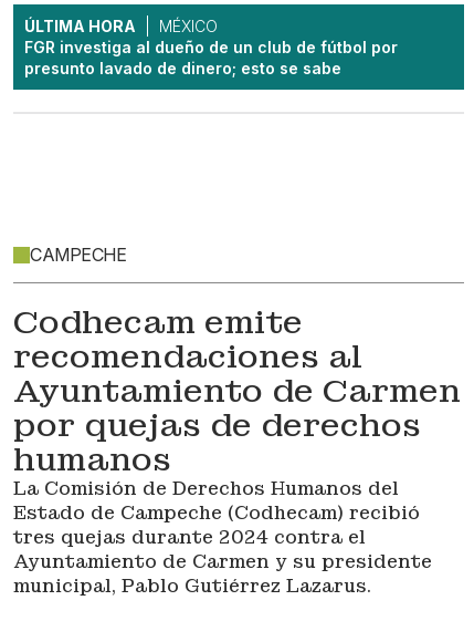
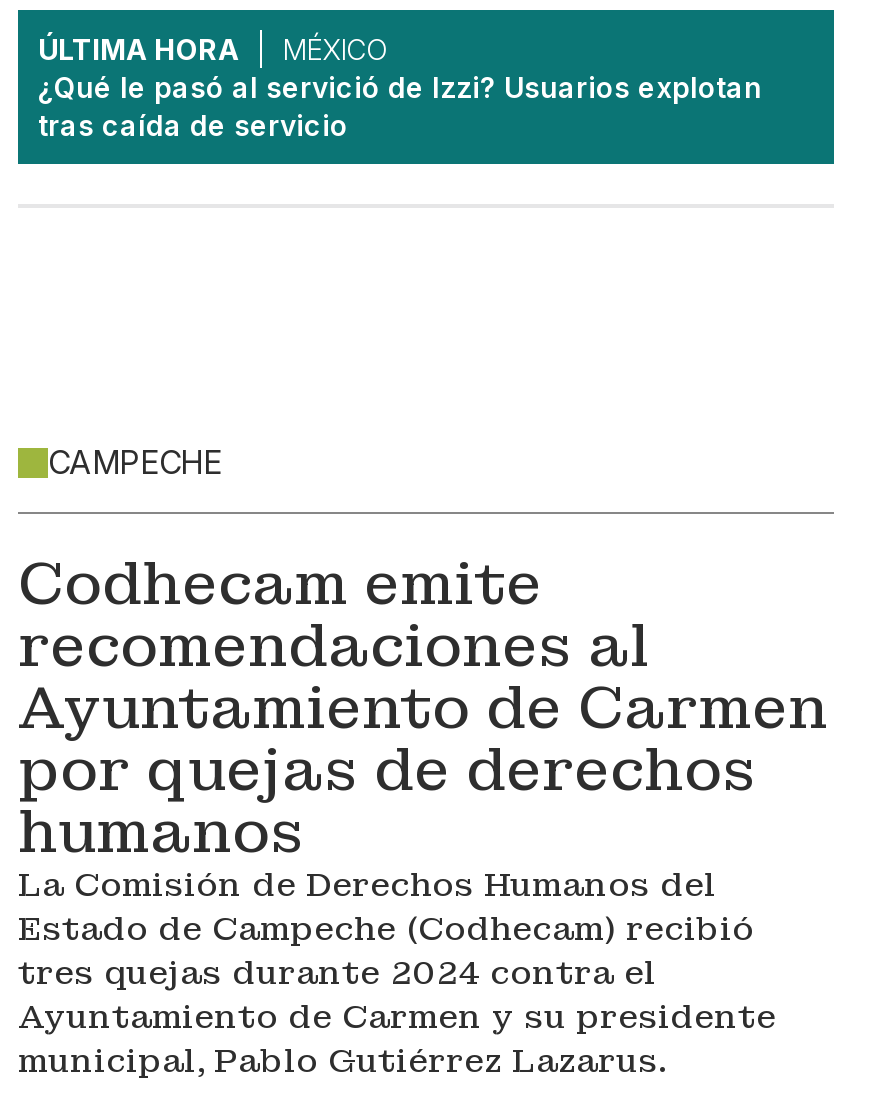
[24,38,398,77] FGR investiga al dueño de un club de fútbol por | presunto lavado de dinero; esto se sabe -> [38,70,762,142] ¿Qué le pasó al servició de Izzi? Usuarios explotan | tras caída de servicio

